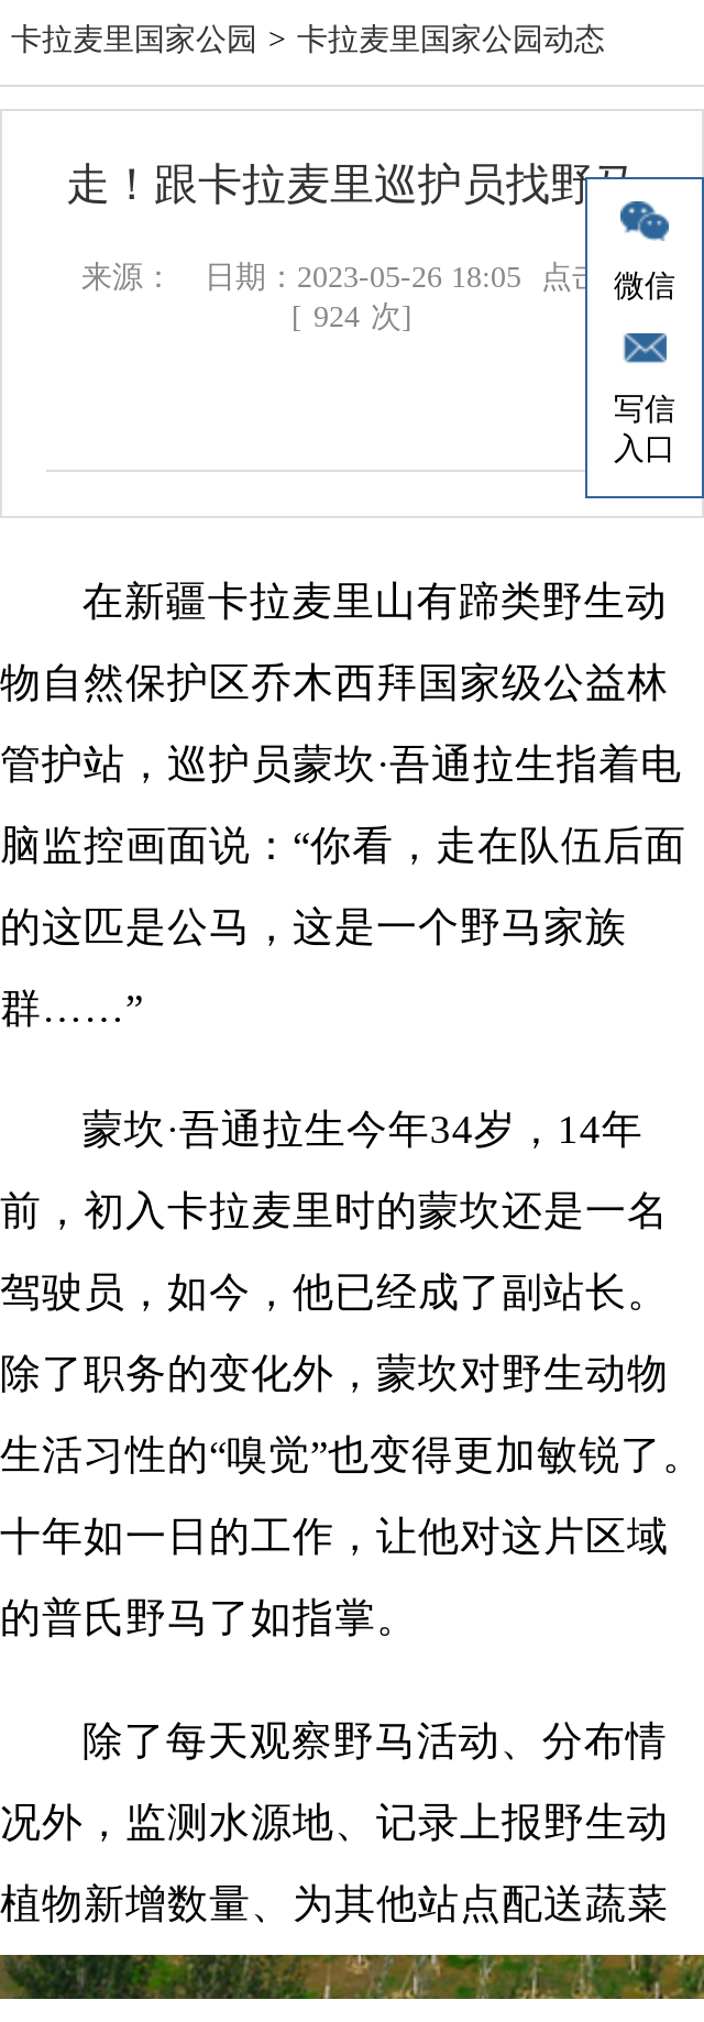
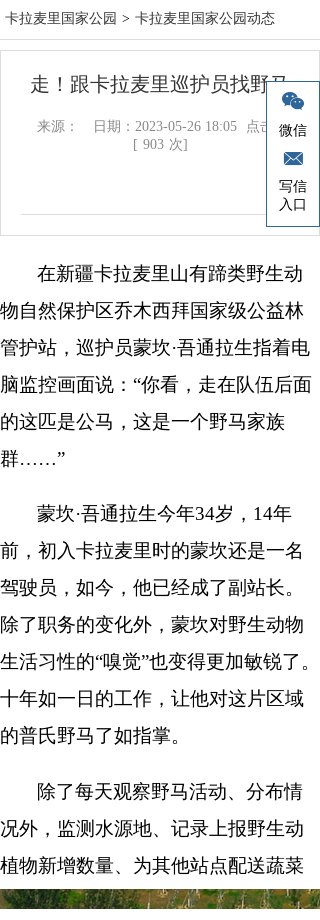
[291,300,413,333] [ 924 次] -> [132,137,187,152] [ 903 次]

